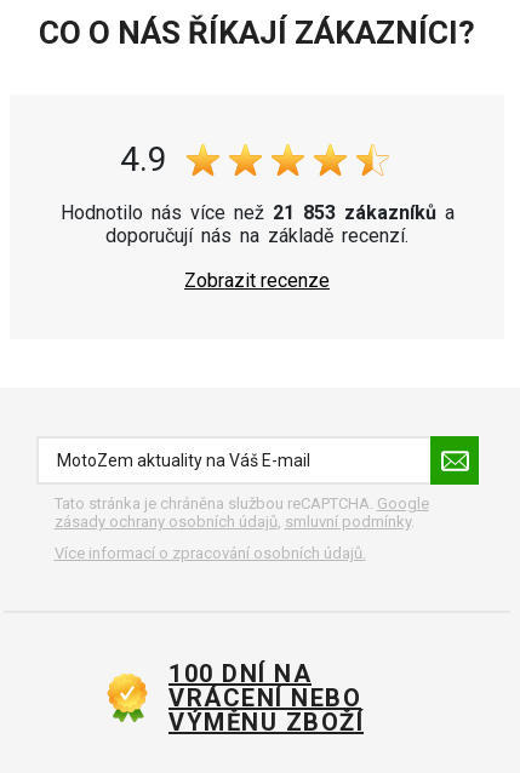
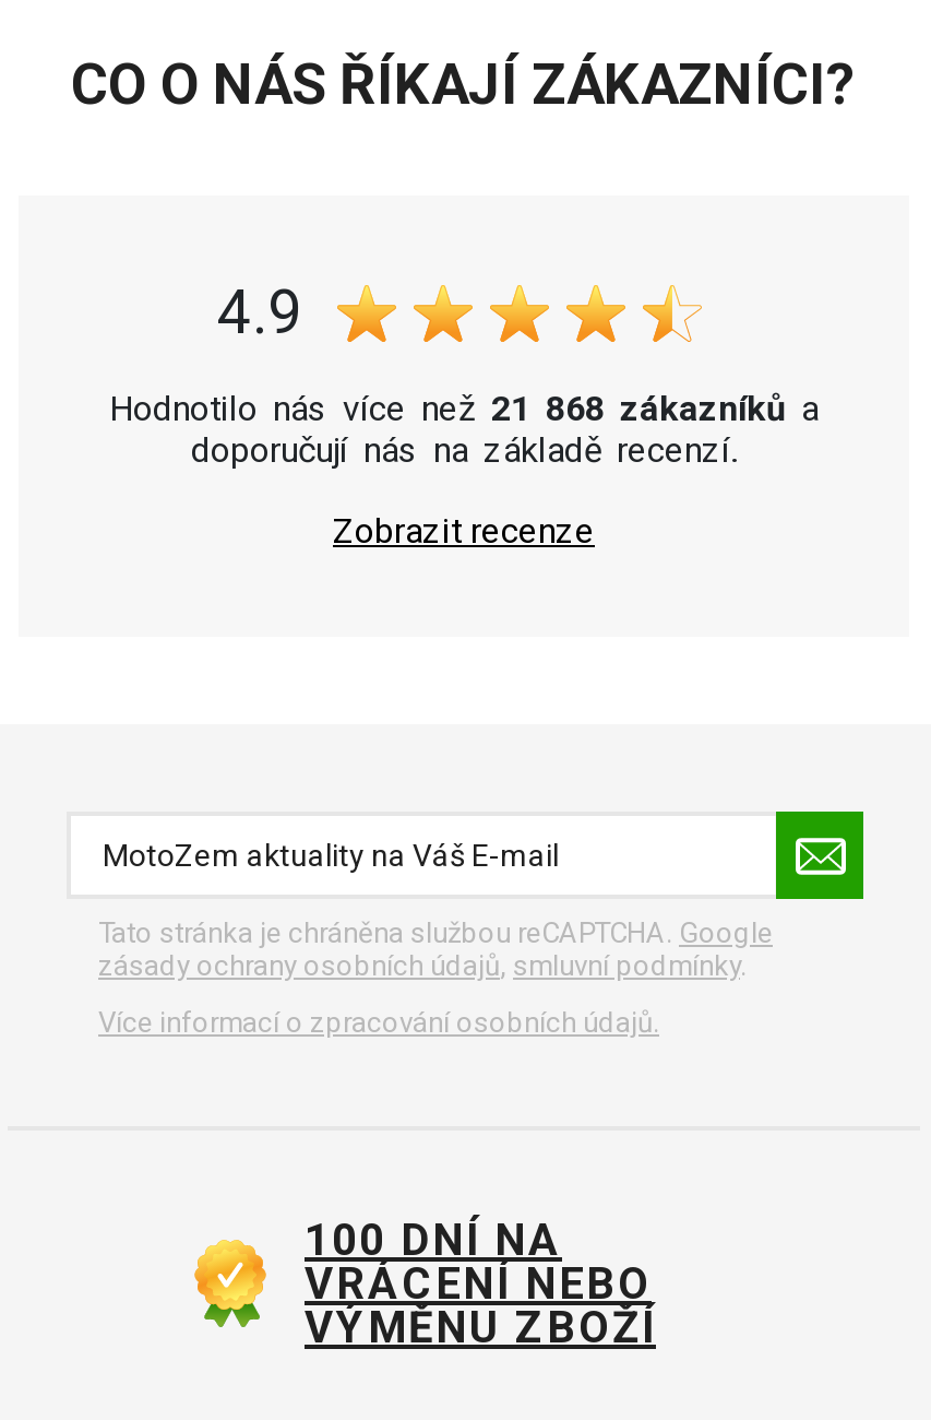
[60,201,454,224] Hodnotilo nás více než 21 853 zákazníků a -> [109,388,819,429] Hodnotilo nás více než 21 868 zákazníků a

